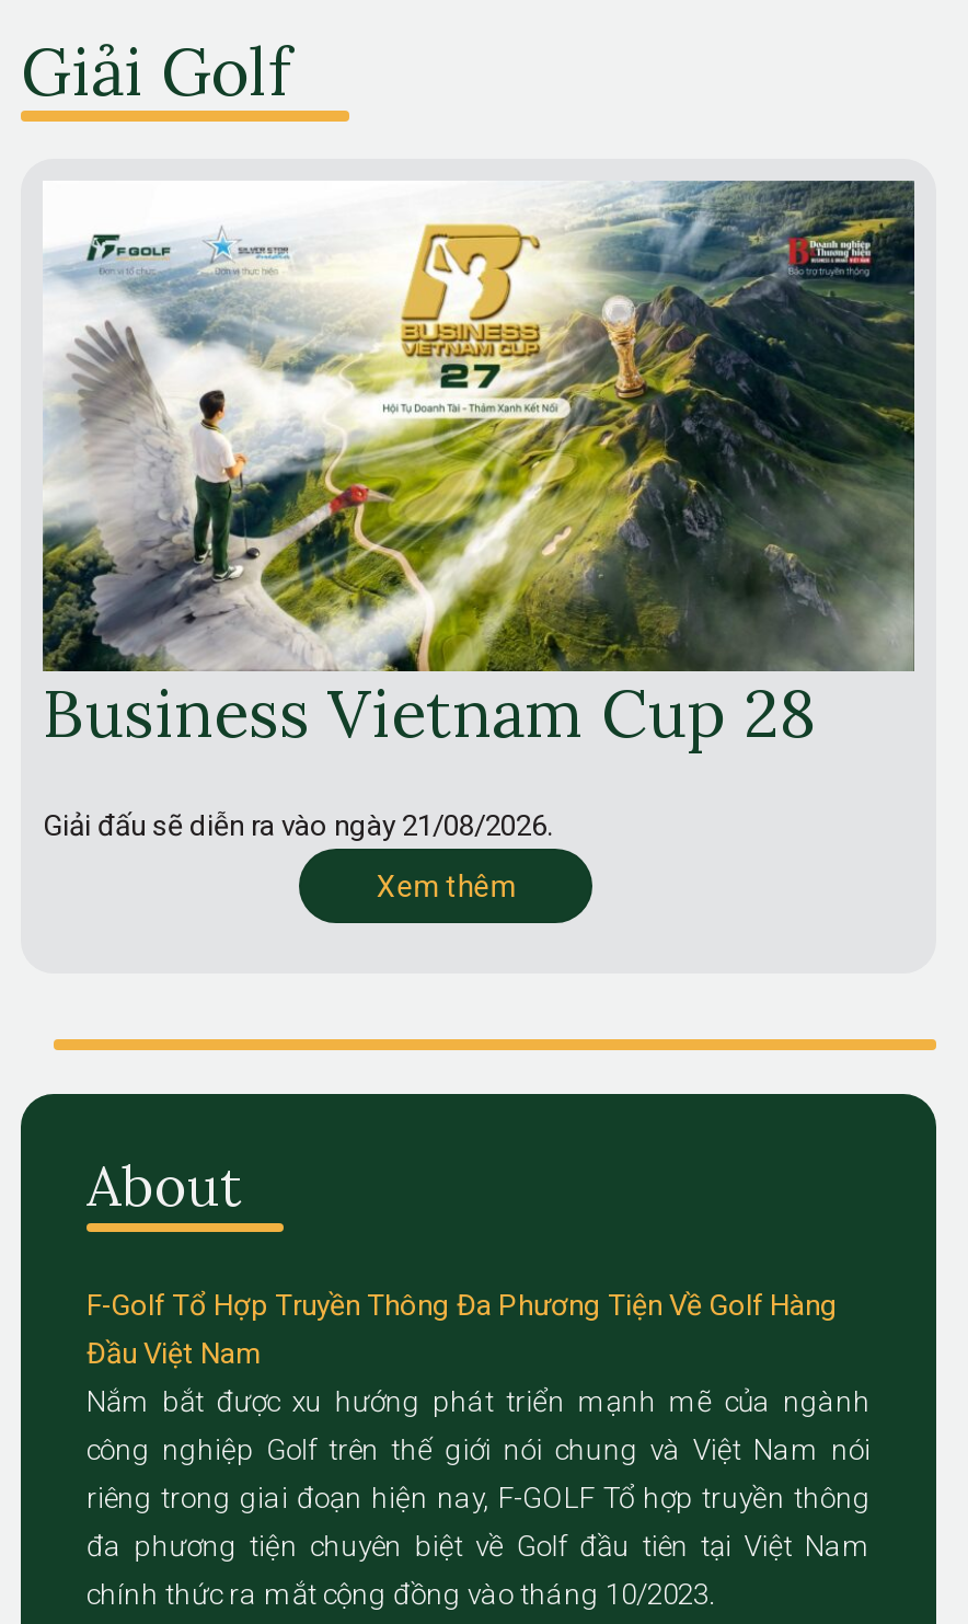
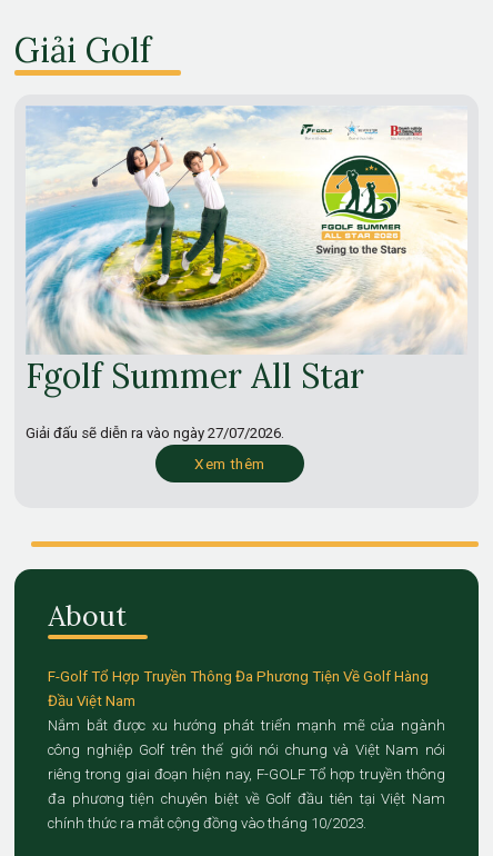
[41,178,917,754] [image] | Business Vietnam Cup 28 -> [26,106,467,396] [image] | Fgolf Summer All Star
[43,808,553,841] Giải đấu sẽ diễn ra vào ngày 21/08/2026. -> [26,424,284,441] Giải đấu sẽ diễn ra vào ngày 27/07/2026.

